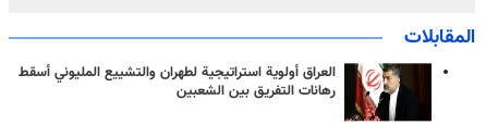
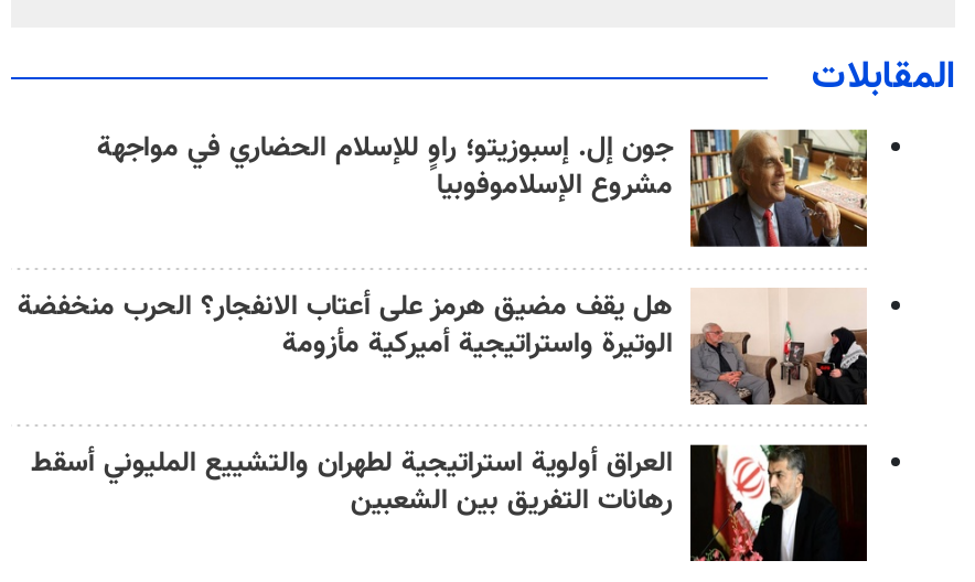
none -> [18,127,869,366] [image] | جون إل. إسبوزيتو؛ راوٍ للإسلام الحضاري في مواجهة | مشروع الإسلاموفوبيا | هل يقف مضيق هرمز على أعتاب الانفجار؟ الحرب منخفضة | الوتيرة واستراتيجية أميركية مأزومة
none -> [688,288,869,407] [image]

